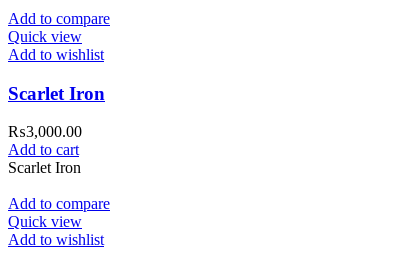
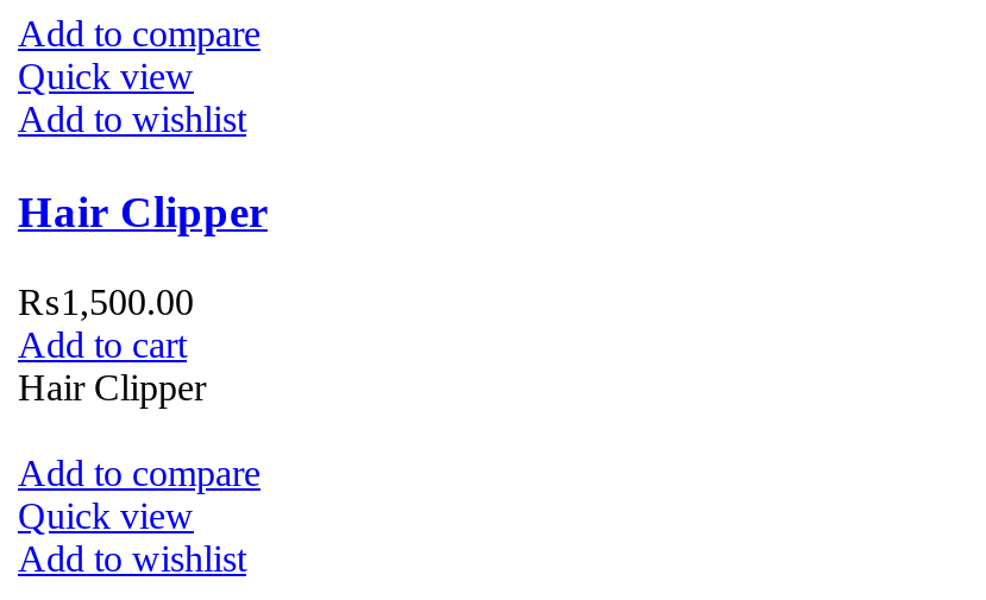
[8,83,105,104] Scarlet Iron -> [18,186,268,236] Hair Clipper
[8,123,82,140] ₨3,000.00 -> [18,283,194,323] ₨1,500.00
[8,159,81,176] Scarlet Iron -> [18,368,206,409] Hair Clipper

